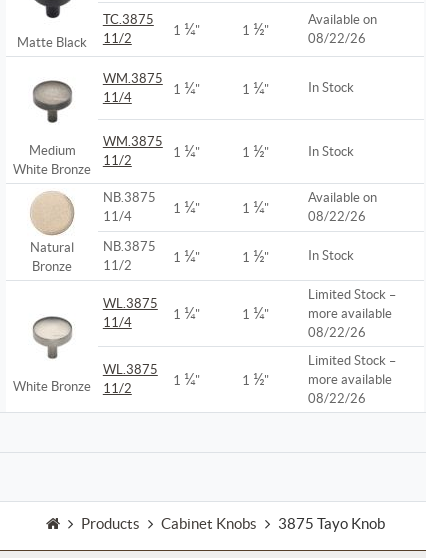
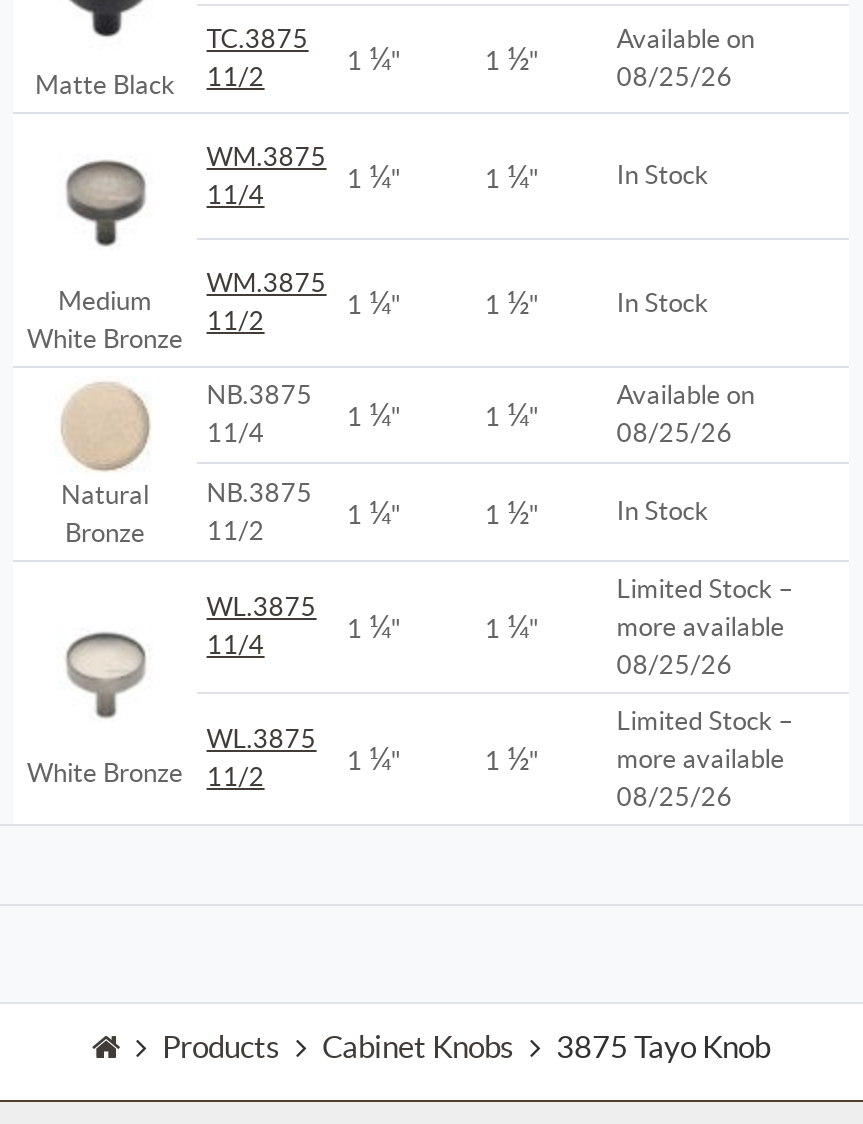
[308,31,366,46] 08/22/26 -> [617,62,733,92] 08/25/26
[308,209,366,224] 08/22/26 -> [617,418,733,448] 08/25/26
[308,325,366,340] 08/22/26 -> [617,650,733,680] 08/25/26
[308,391,366,406] 08/22/26 -> [617,782,733,812] 08/25/26

